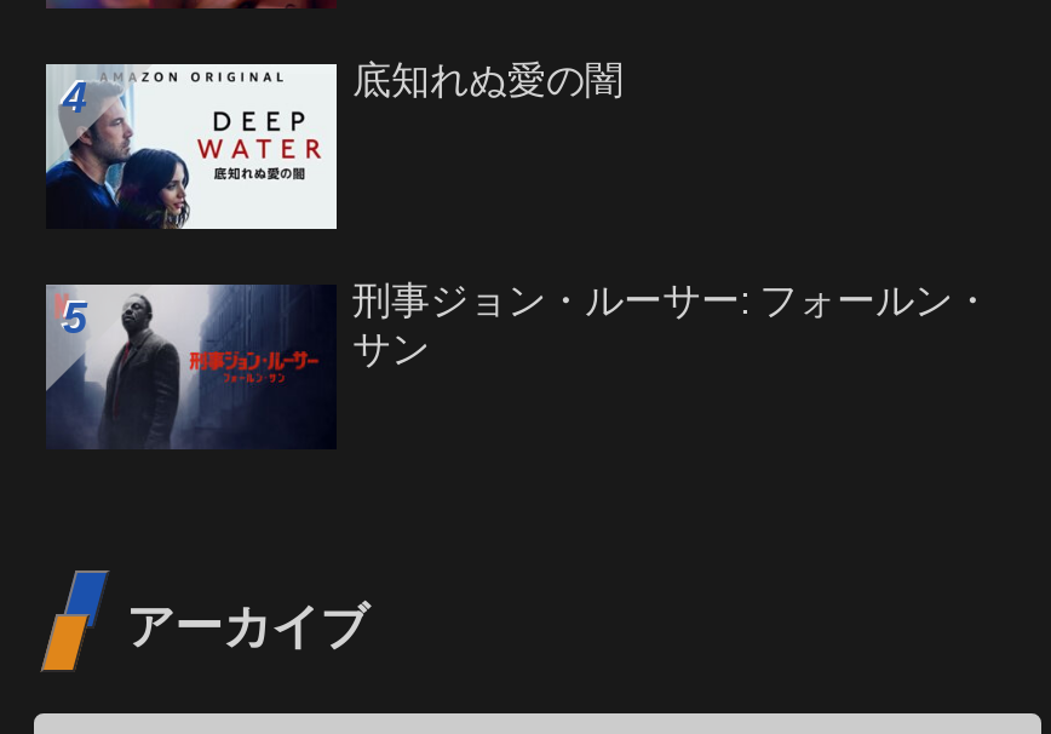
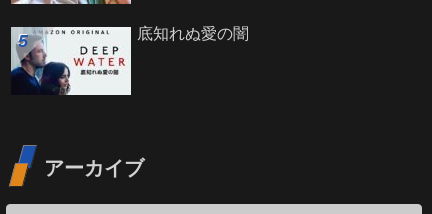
[46,281,992,448] [image] | 刑事ジョン・ルーサー: フォールン・ | サン -> none

